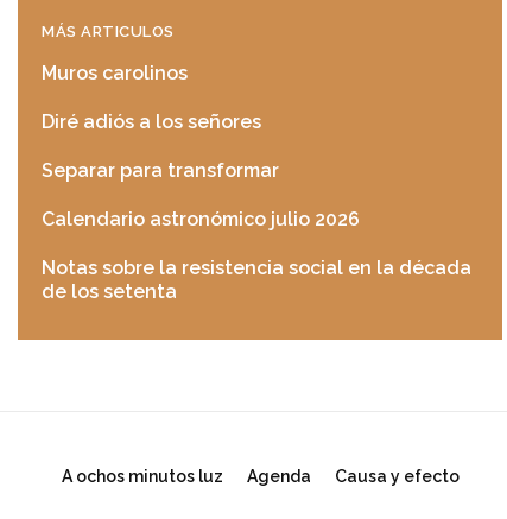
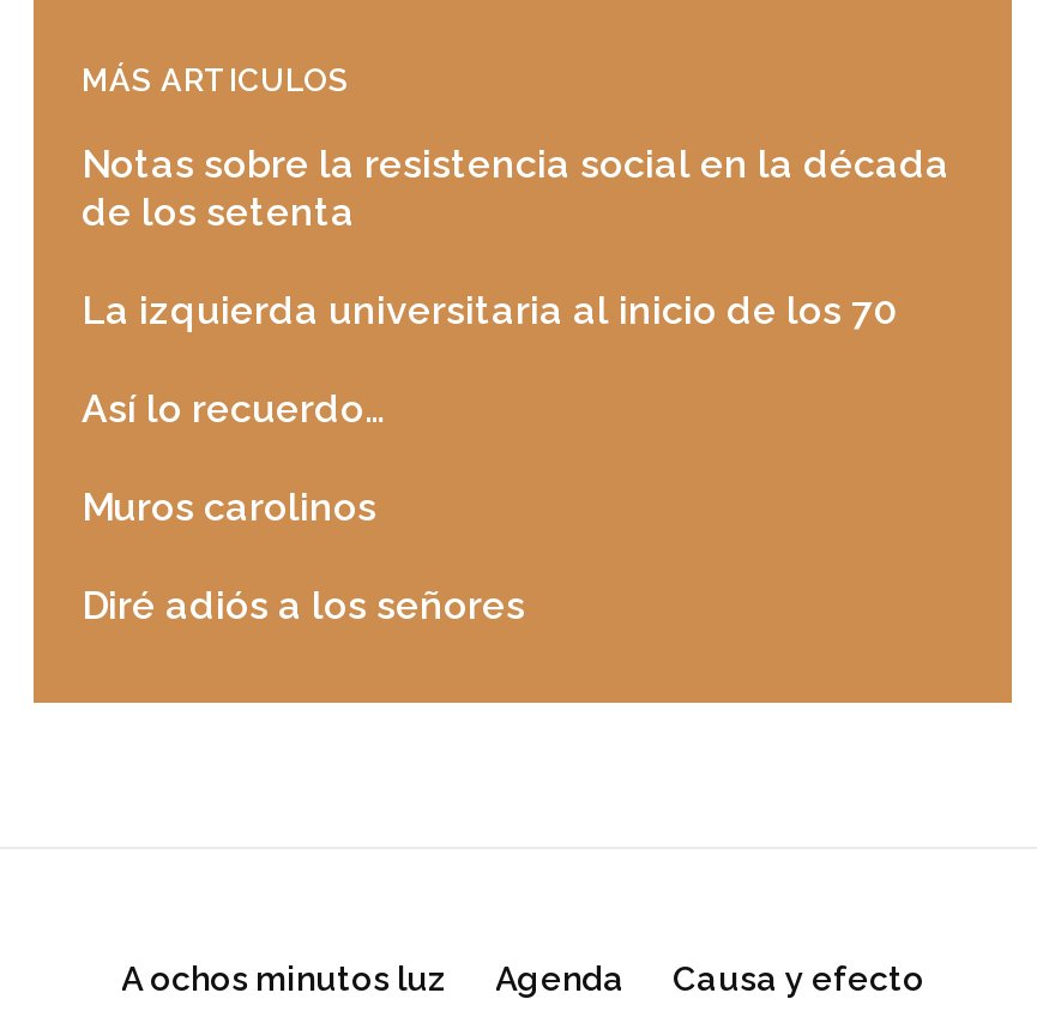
none -> [82,288,897,432] La izquierda universitaria al inicio de los 70 | Así lo recuerdo…
moved [42,62,261,133] -> [82,485,525,628]: Muros carolinos | Diré adiós a los señores
[42,159,360,230] Separar para transformar | Calendario astronómico julio 2026 -> none
moved [42,257,471,303] -> [82,142,949,235]: Notas sobre la resistencia social en la década | de los setenta

